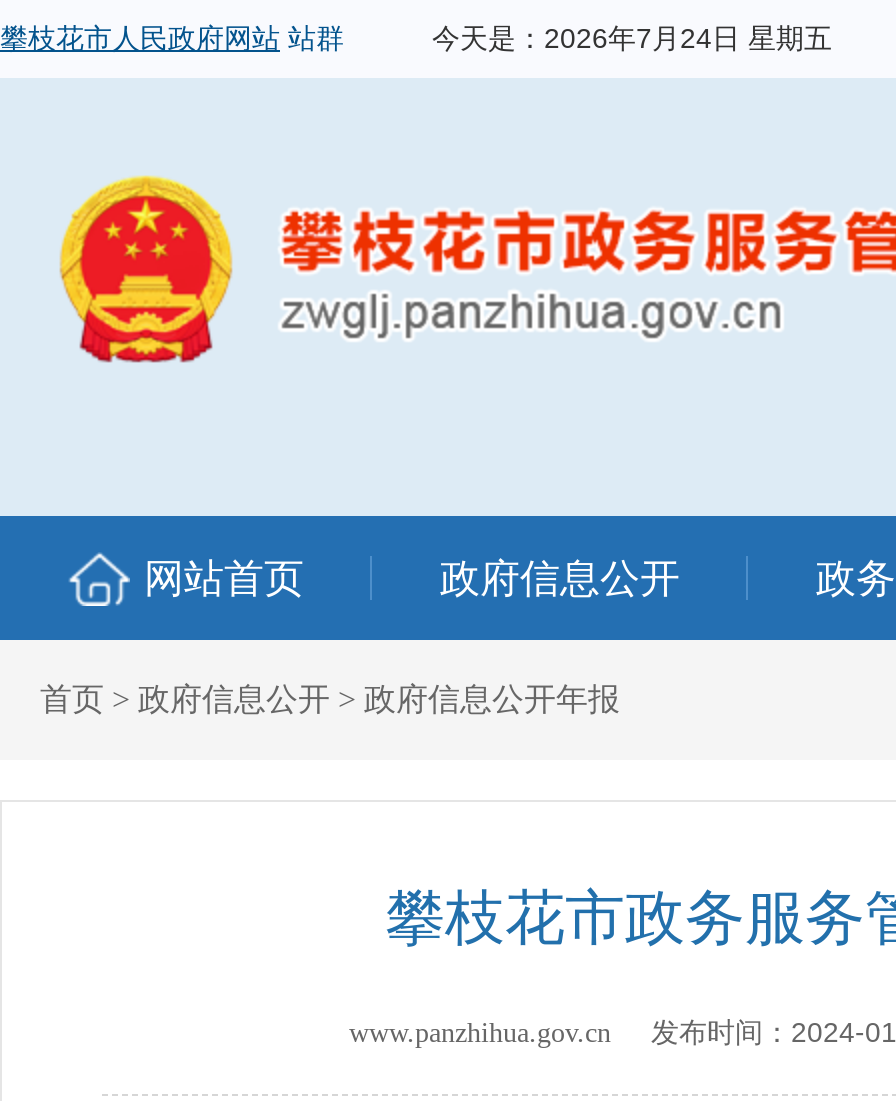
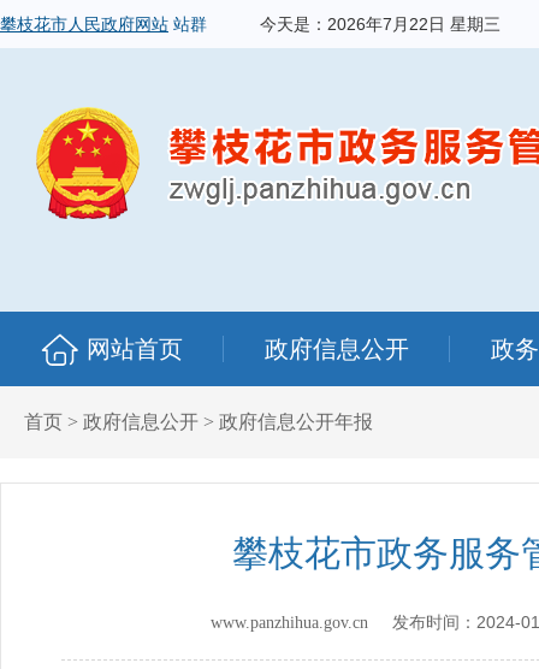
[432,22,832,54] 今天是：2026年7月24日 星期五 -> [260,14,500,34] 今天是：2026年7月22日 星期三

